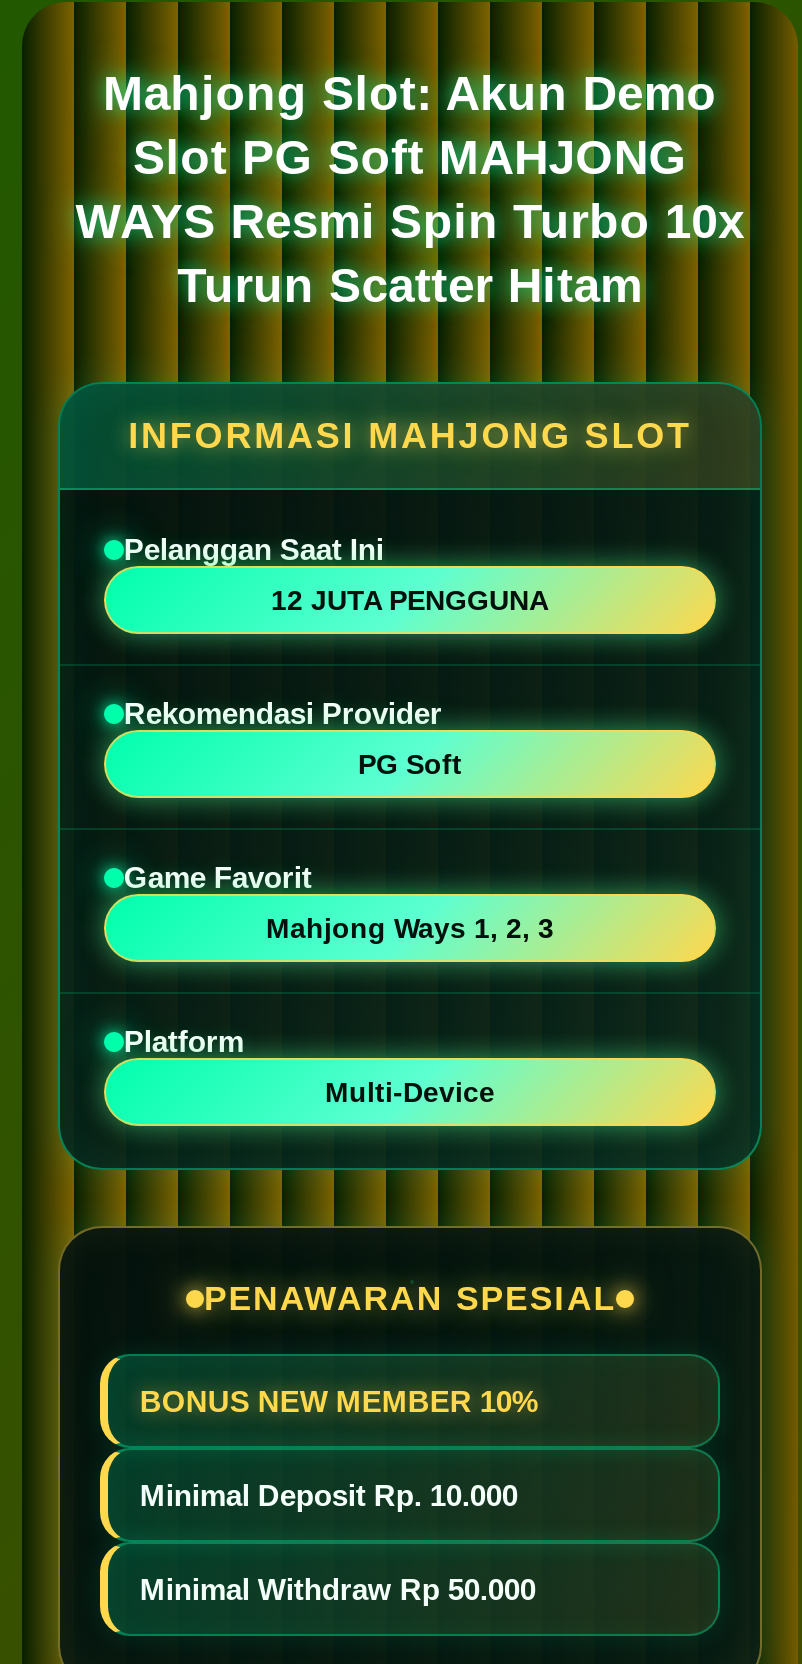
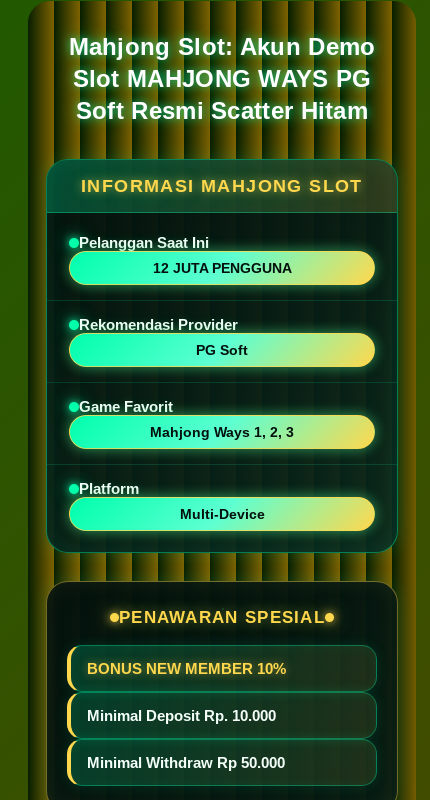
[76,131,744,313] Slot PG Soft MAHJONG | WAYS Resmi Spin Turbo 10x | Turun Scatter Hitam -> [72,65,371,124] Slot MAHJONG WAYS PG | Soft Resmi Scatter Hitam

